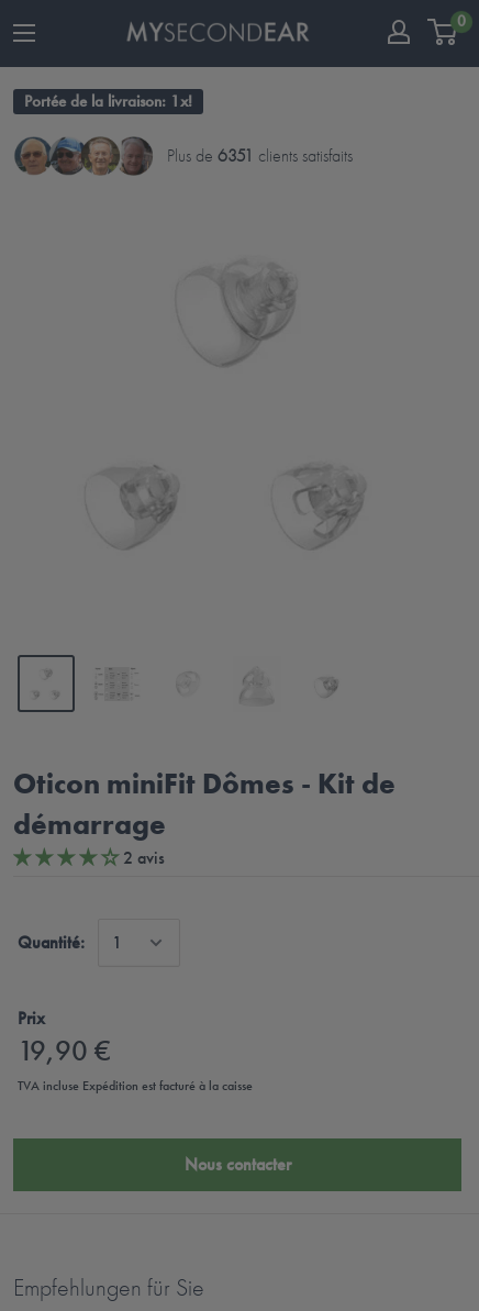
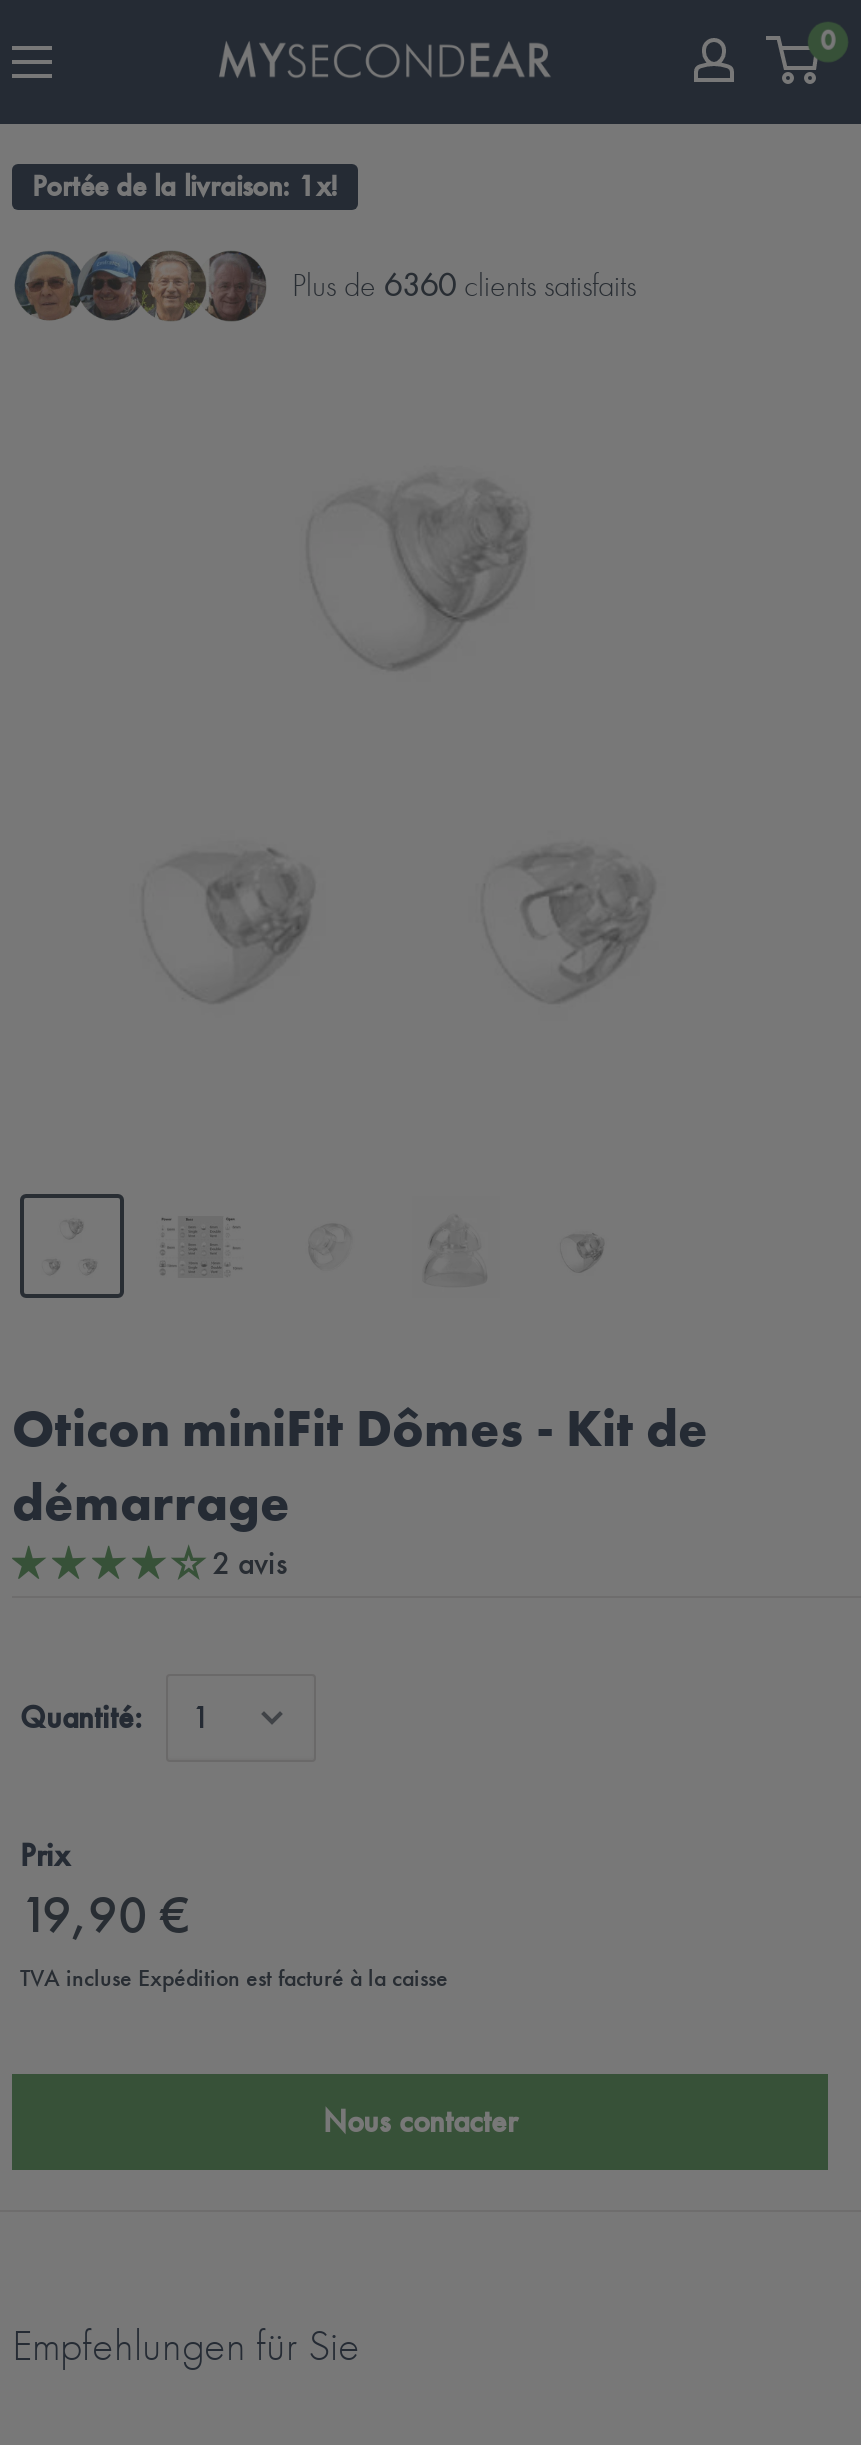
[167,146,353,165] Plus de 6351 clients satisfaits -> [292,267,636,303] Plus de 6360 clients satisfaits

